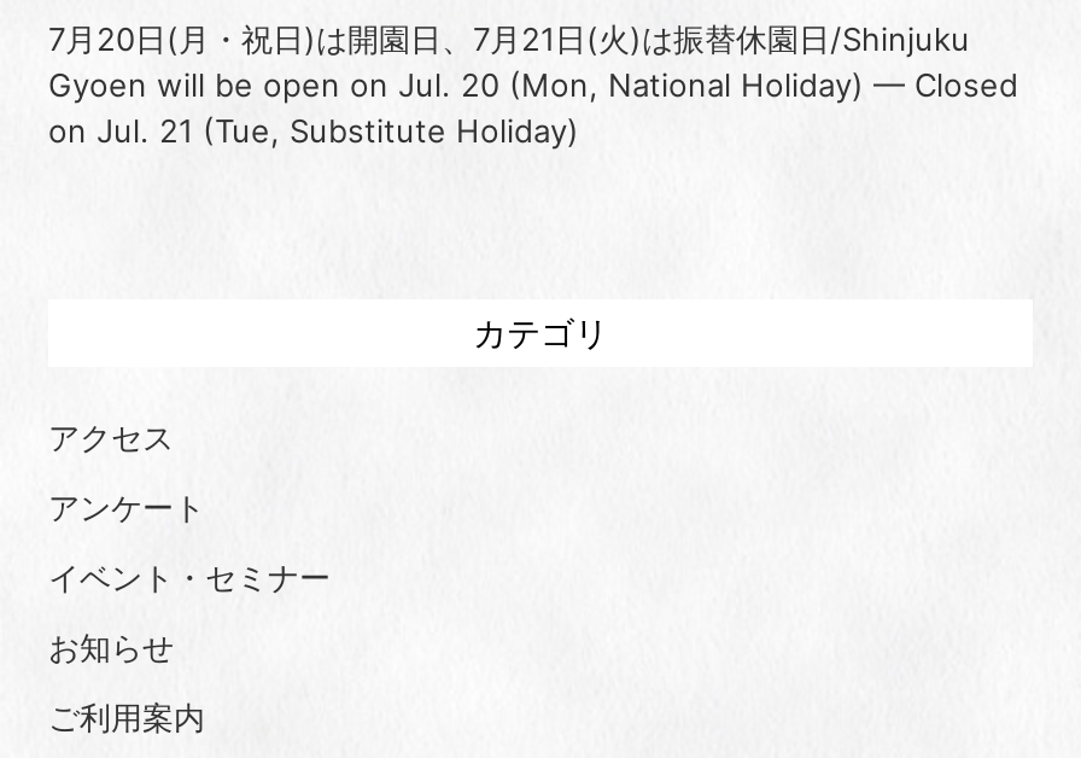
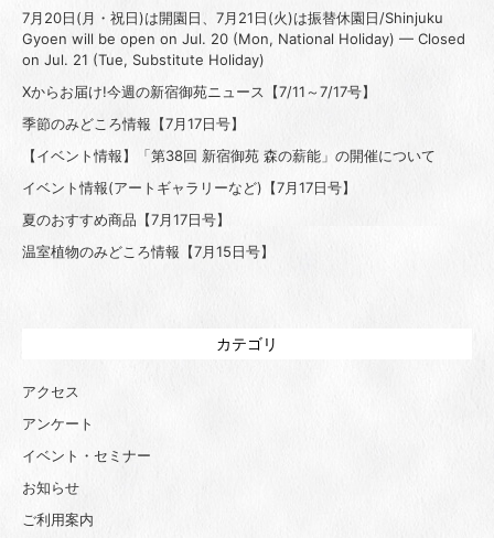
none -> [22,83,436,260] Xからお届け!今週の新宿御苑ニュース【7/11～7/17号】 | 季節のみどころ情報【7月17日号】 | 【イベント情報】「第38回 新宿御苑 森の薪能」の開催について | イベント情報(アートギャラリーなど)【7月17日号】 | 夏のおすすめ商品【7月17日号】 | 温室植物のみどころ情報【7月15日号】

